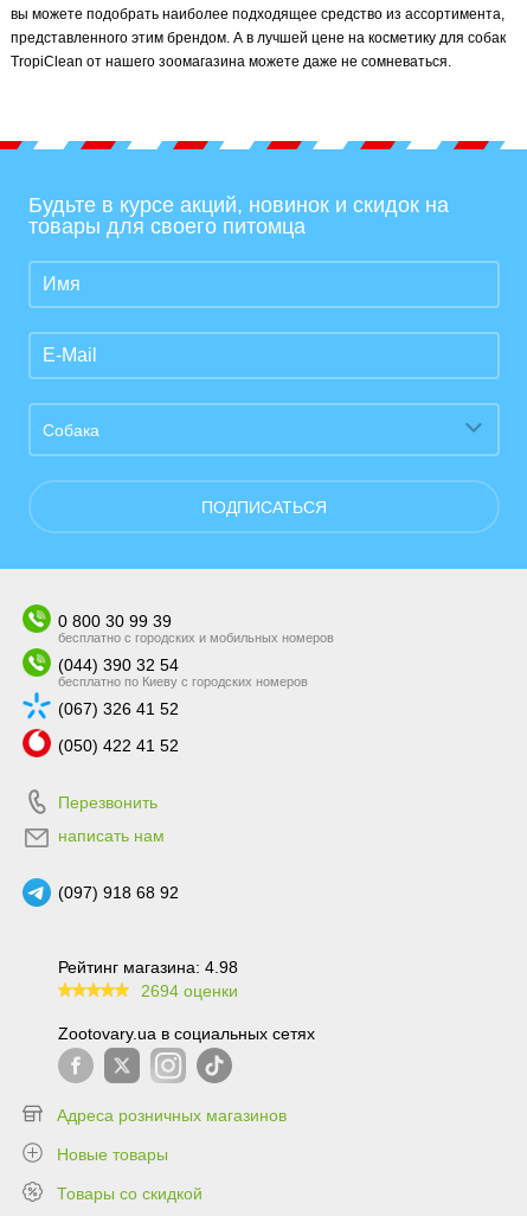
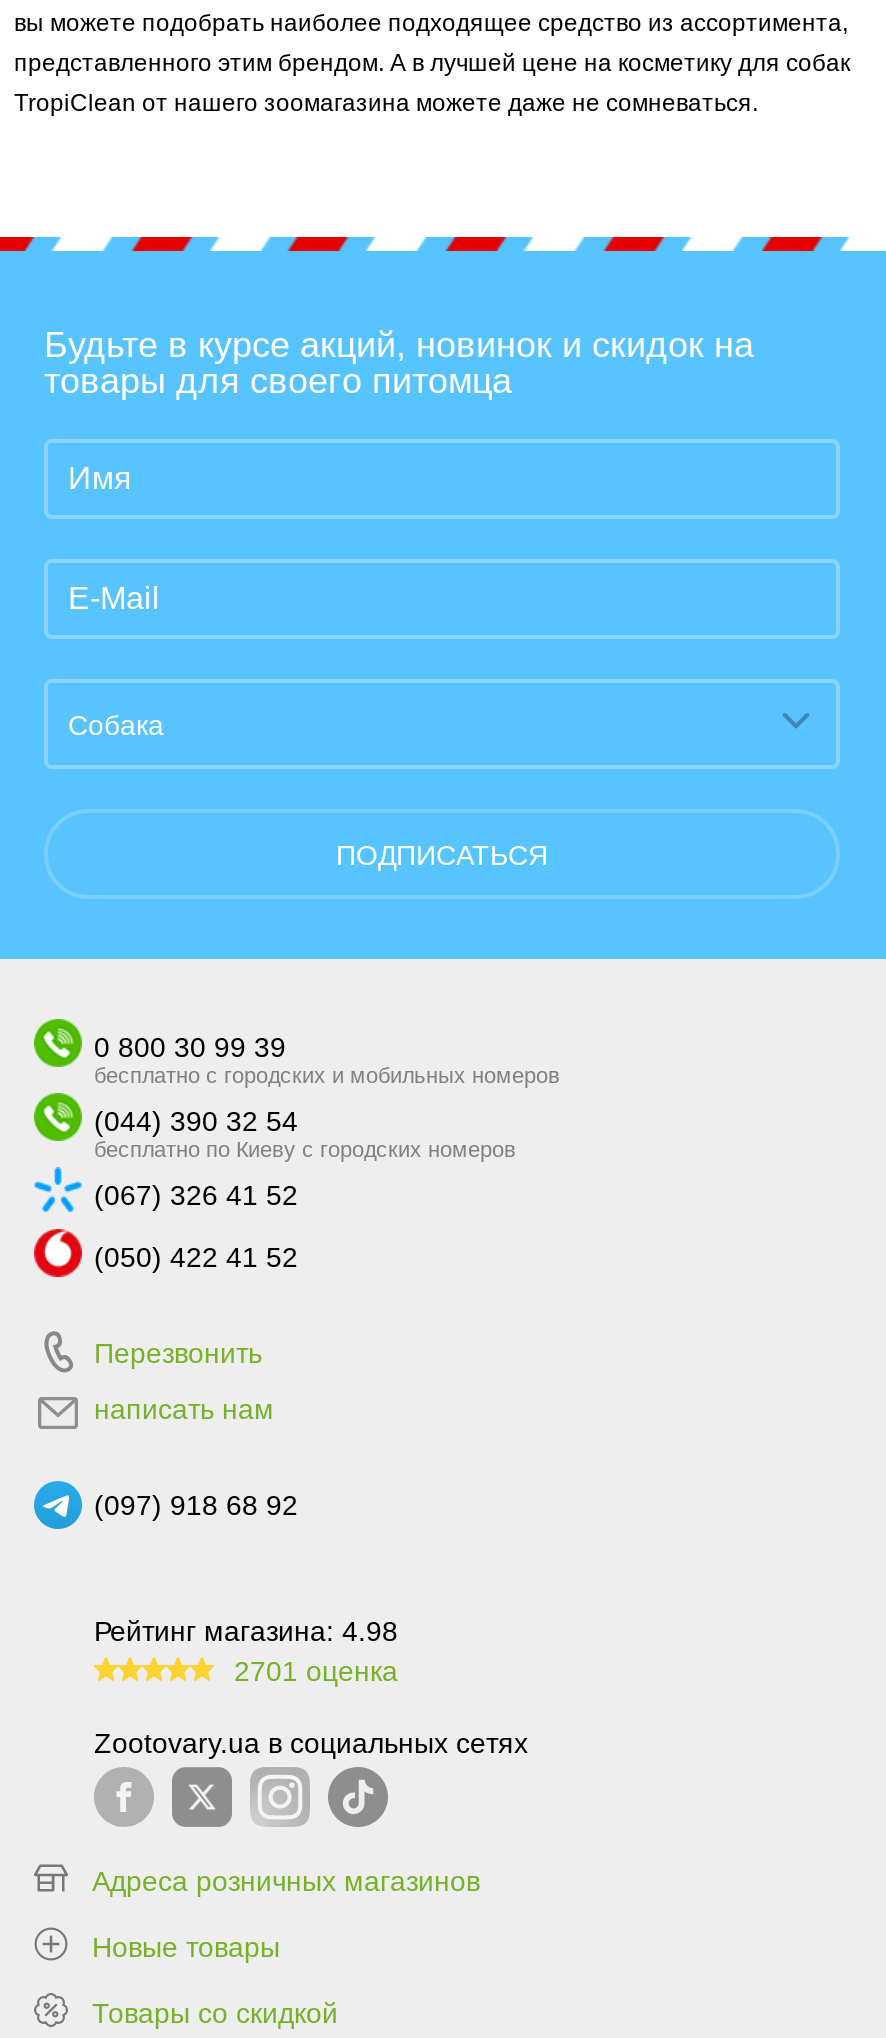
[141,981,238,1000] 2694 оценки -> [234,1655,398,1687] 2701 оценка

